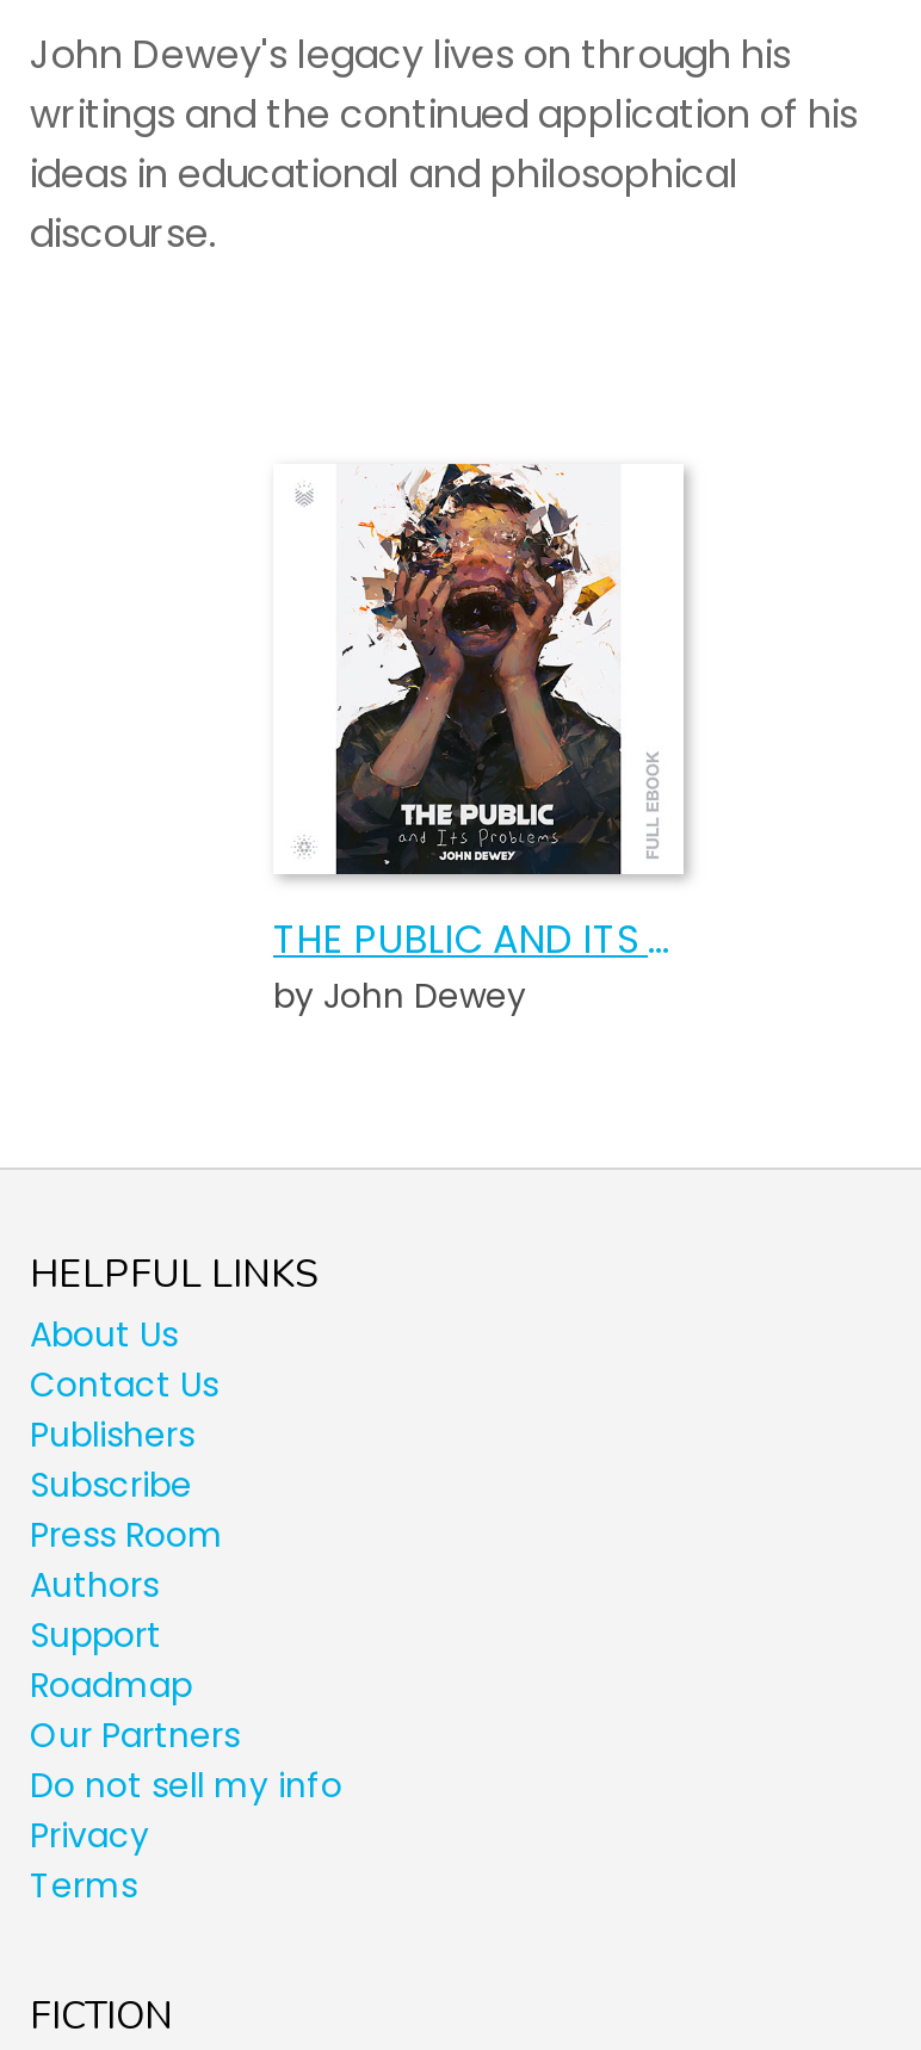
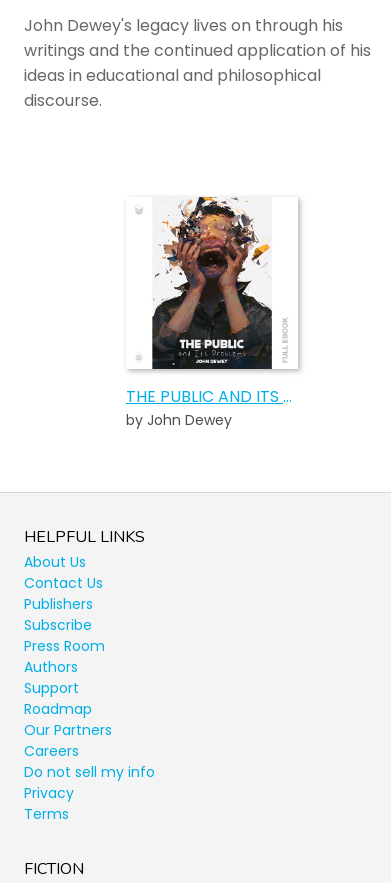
none -> [24,741,79,761] Careers

